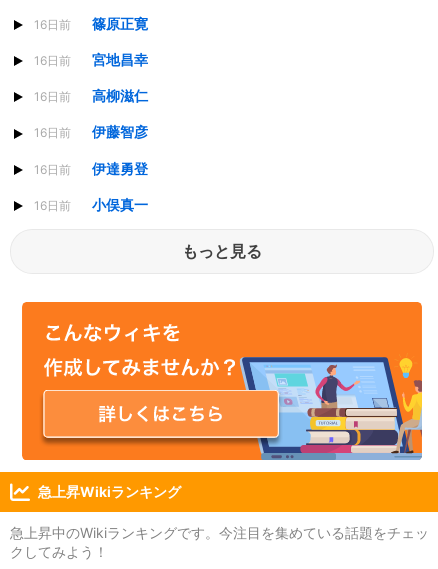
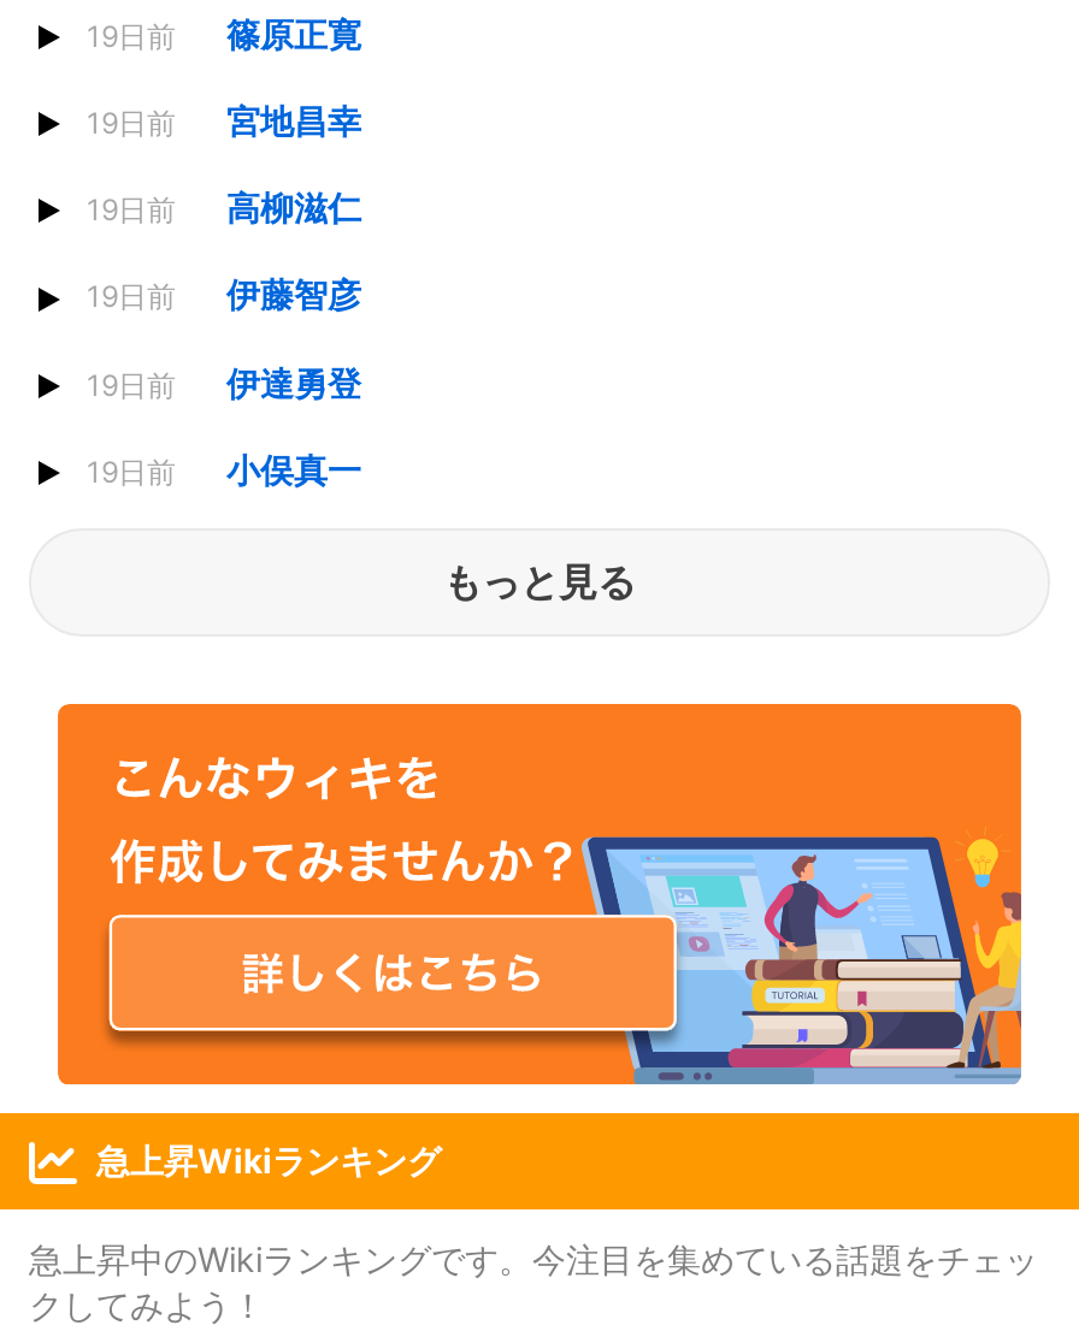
[34,15,148,32] 16日前 篠原正寛 -> [87,13,361,54] 19日前 篠原正寛
[34,51,148,68] 16日前 宮地昌幸 -> [87,100,361,141] 19日前 宮地昌幸
[34,87,148,104] 16日前 高柳滋仁 -> [87,187,361,228] 19日前 高柳滋仁
[34,123,148,140] 16日前 伊藤智彦 -> [87,274,361,315] 19日前 伊藤智彦
[34,159,148,176] 16日前 伊達勇登 -> [87,361,361,402] 19日前 伊達勇登
[34,196,148,213] 16日前 小俣真一 -> [87,448,361,489] 19日前 小俣真一

